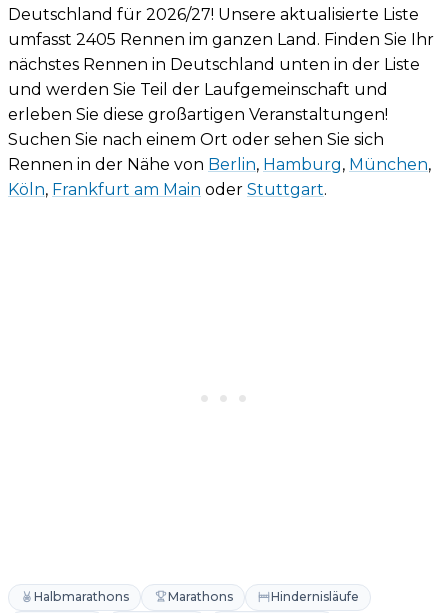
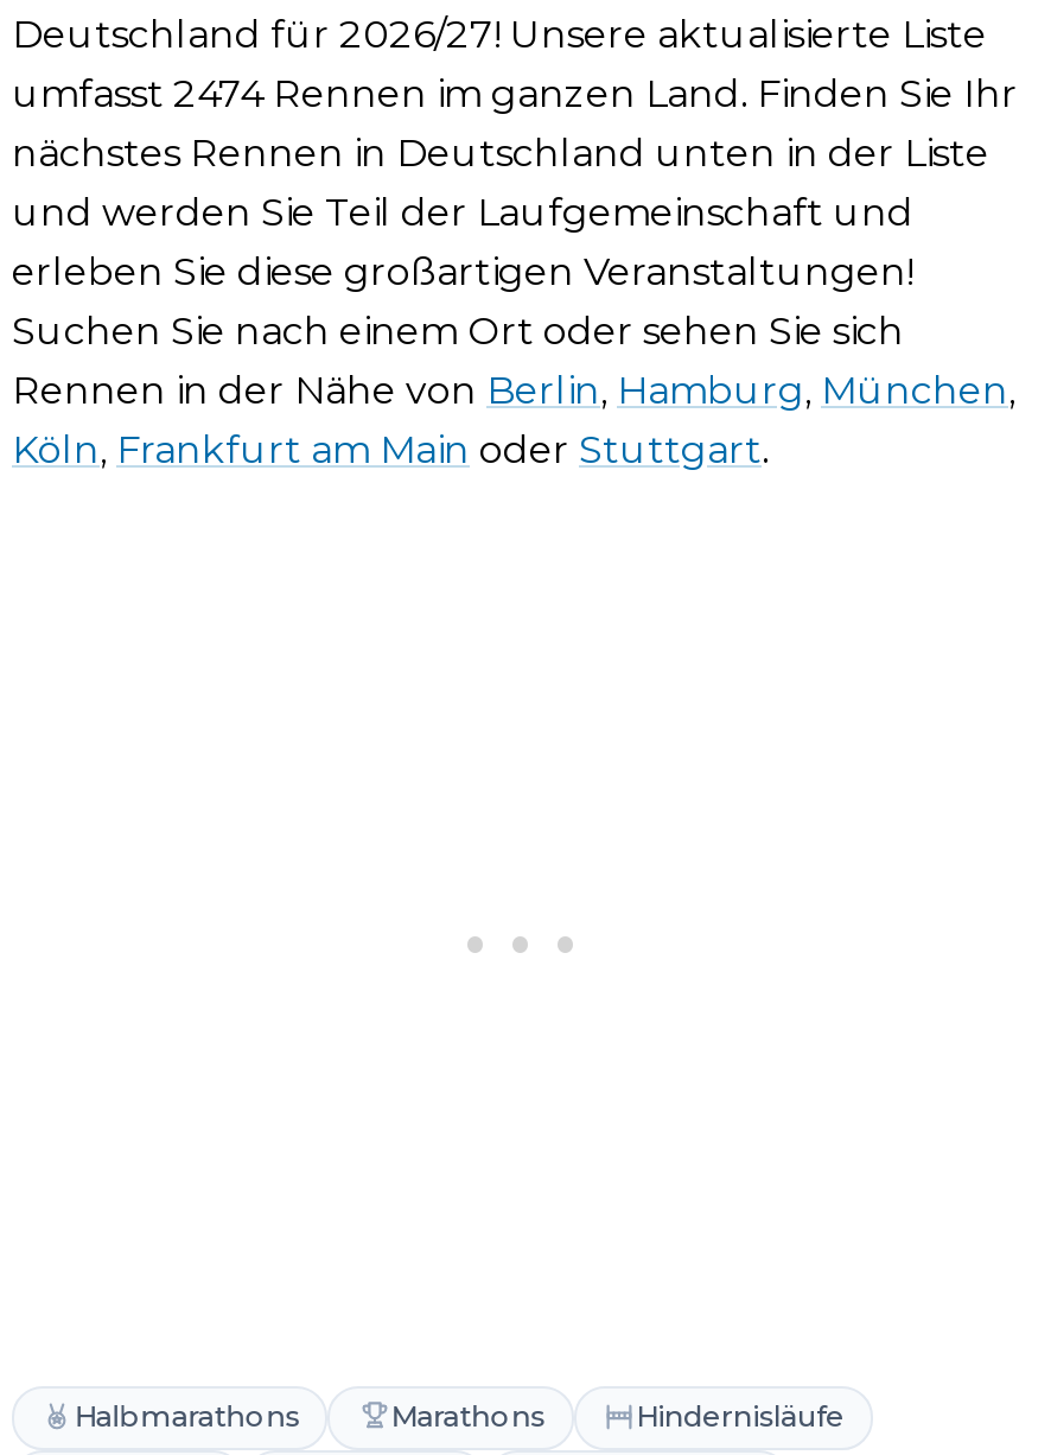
[8,29,434,48] umfasst 2405 Rennen im ganzen Land. Finden Sie Ihr -> [12,70,1018,115] umfasst 2474 Rennen im ganzen Land. Finden Sie Ihr

